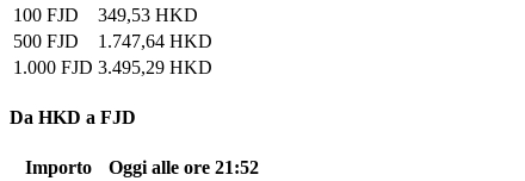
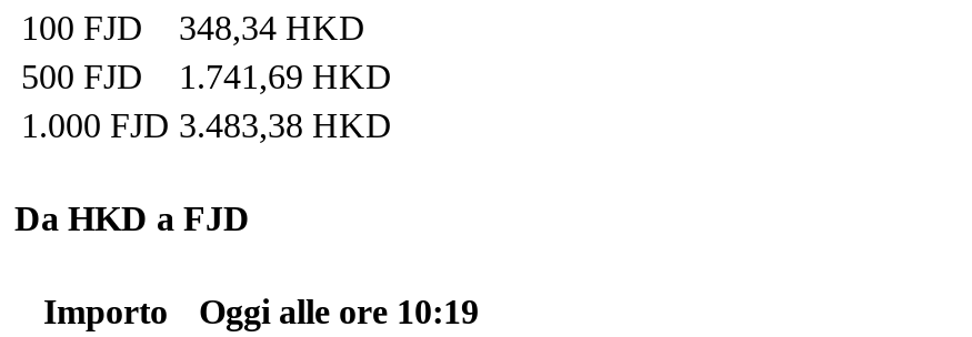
[13,4,198,25] 100 FJD 349,53 HKD -> [21,8,365,46] 100 FJD 348,34 HKD
[13,31,212,51] 500 FJD 1.747,64 HKD -> [21,57,392,95] 500 FJD 1.741,69 HKD
[13,57,212,77] 1.000 FJD 3.495,29 HKD -> [21,106,392,143] 1.000 FJD 3.483,38 HKD
[25,157,259,178] Importo Oggi alle ore 21:52 -> [43,293,479,331] Importo Oggi alle ore 10:19

